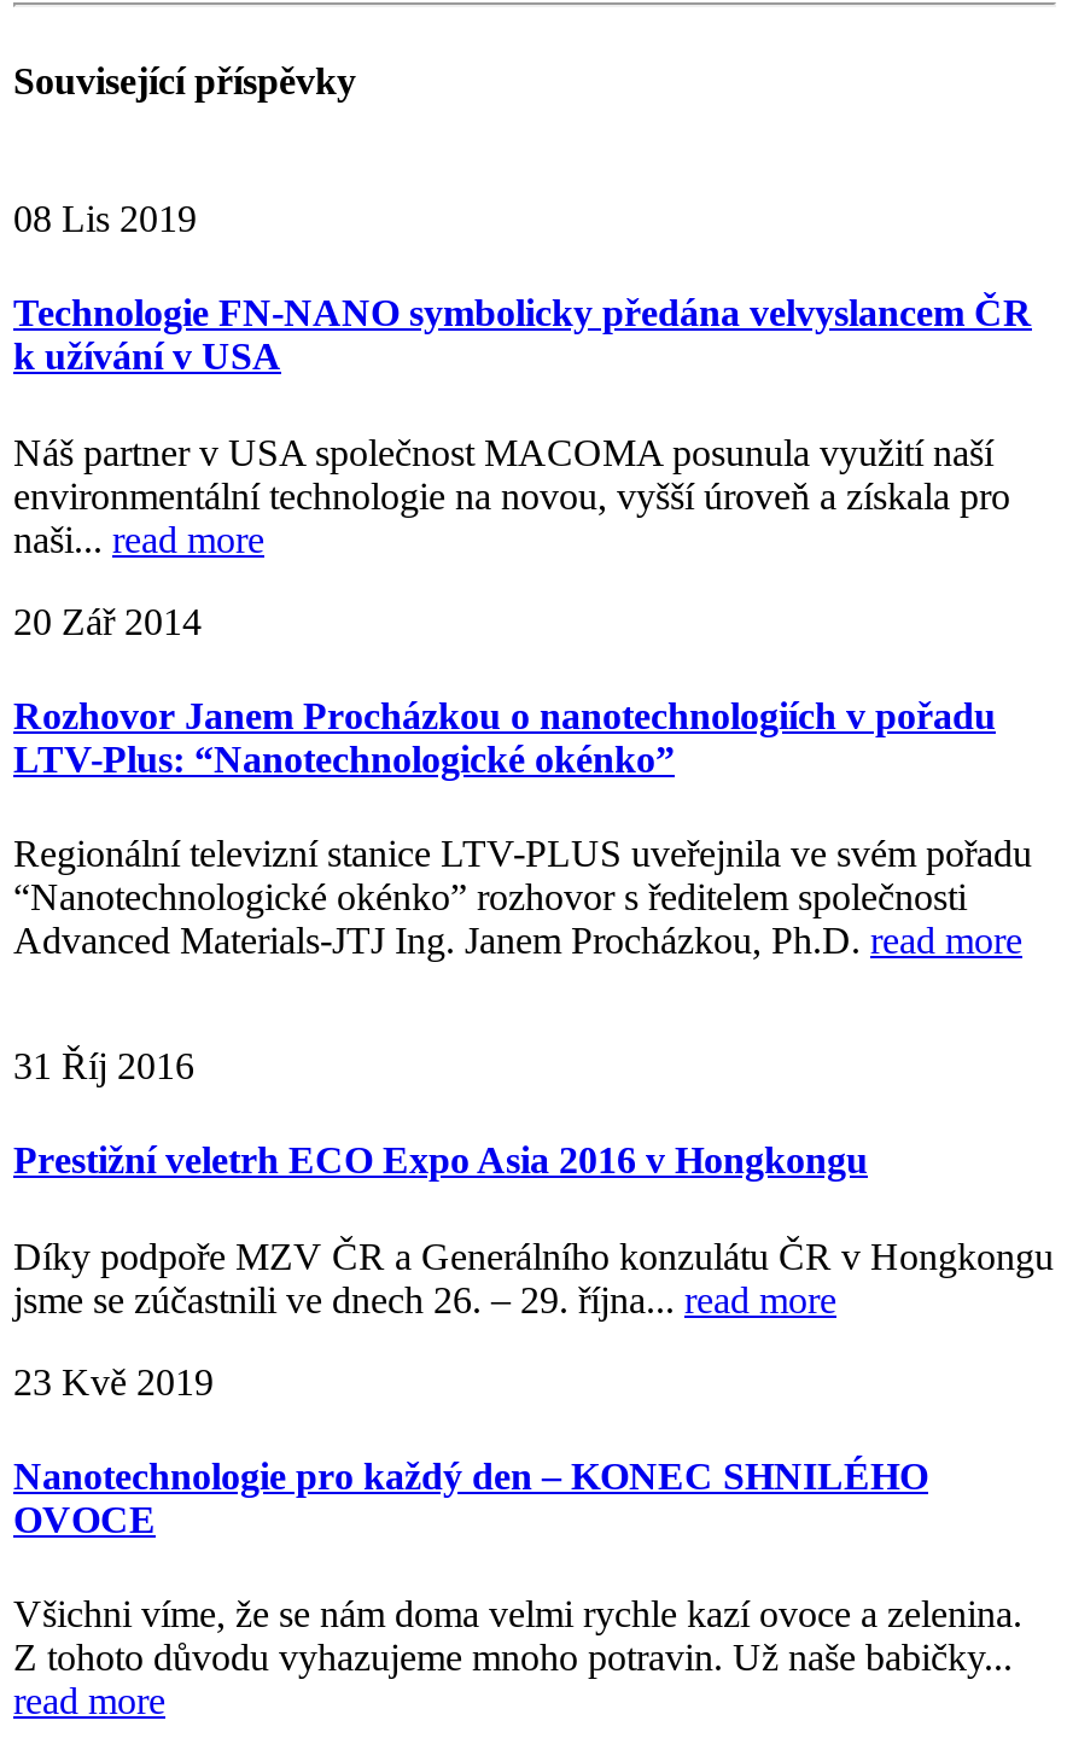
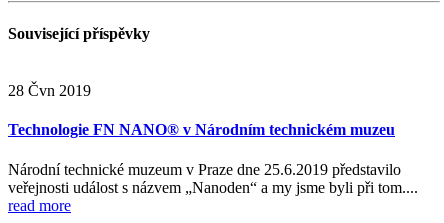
[13,198,1054,1678] 08 Lis 2019 | Technologie FN-NANO symbolicky předána velvyslancem ČR | k užívání v USA | Náš partner v USA společnost MACOMA posunula využití naší | environmentální technologie na novou, vyšší úroveň a získala pro | naši... read more | 20 Zář 2014 | Rozhovor Janem Procházkou o nanotechnologiích v pořadu | LTV-Plus: “Nanotechnologické okénko” | Regionální televizní stanice LTV-PLUS uveřejnila ve svém pořadu | “Nanotechnologické okénko” rozhovor s ředitelem společnosti | Advanced Materials-JTJ Ing. Janem Procházkou, Ph.D. read more | 31 Říj 2016 | Prestižní veletrh ECO Expo Asia 2016 v Hongkongu | Díky podpoře MZV ČR a Generálního konzulátu ČR v Hongkongu | jsme se zúčastnili ve dnech 26. – 29. října... read more | 23 Kvě 2019 | Nanotechnologie pro každý den – KONEC SHNILÉHO | OVOCE | Všichni víme, že se nám doma velmi rychle kazí ovoce a zelenina. | Z tohoto důvodu vyhazujeme mnoho potravin. Už naše babičky... -> [8,82,418,195] 28 Čvn 2019 | Technologie FN NANO® v Národním technickém muzeu | Národní technické muzeum v Praze dne 25.6.2019 představilo | veřejnosti událost s názvem „Nanoden“ a my jsme byli při tom....

